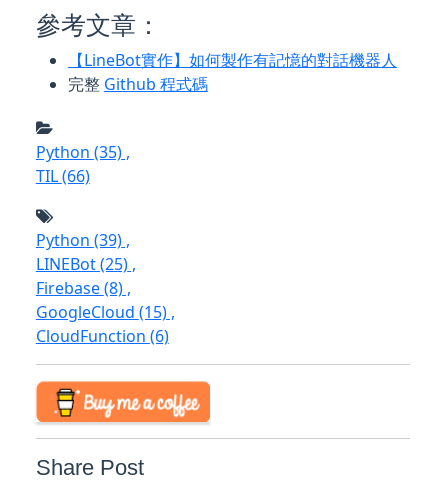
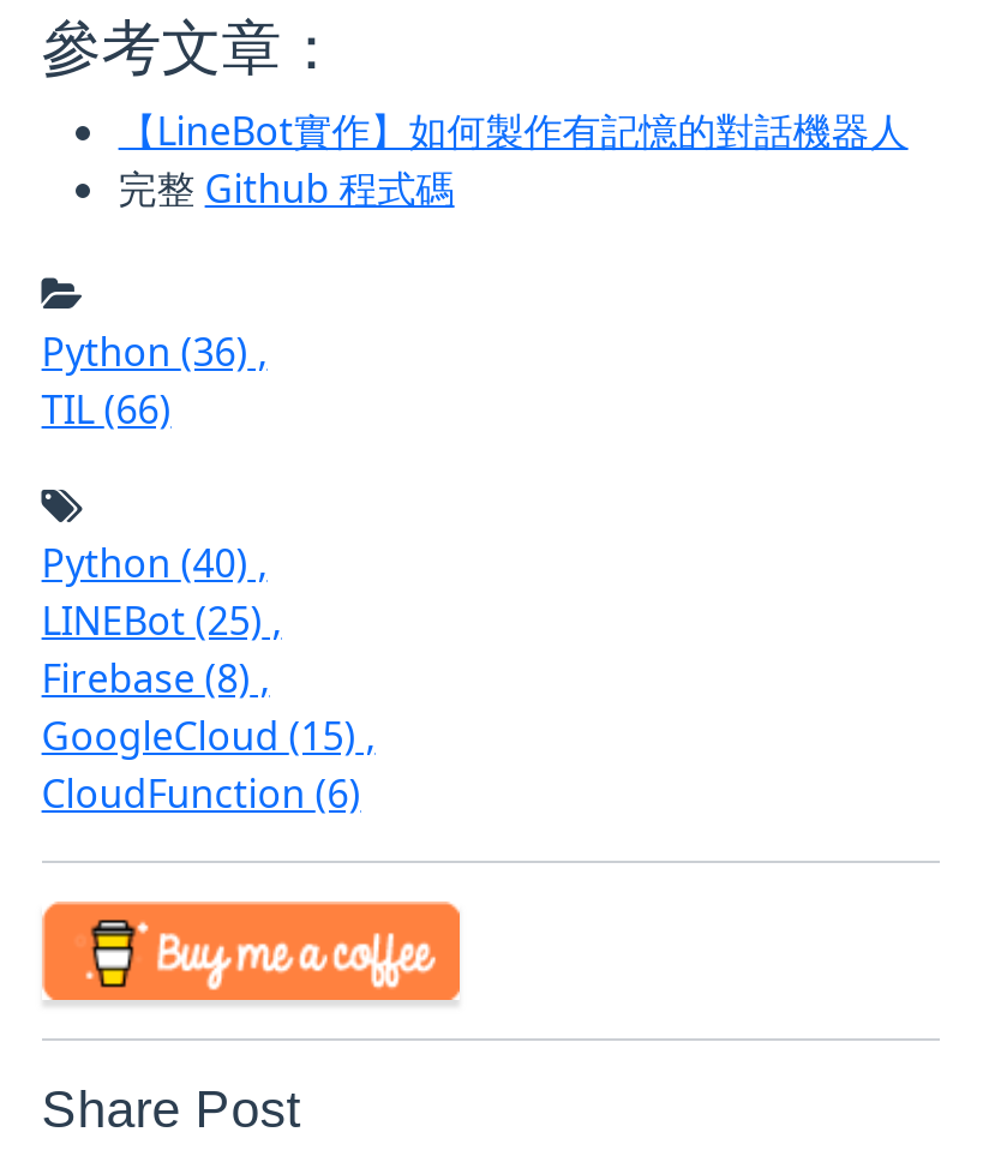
[36,141,130,163] Python (35), -> [42,326,267,378] Python (36),
[36,229,130,251] Python (39), -> [42,537,267,590] Python (40),

